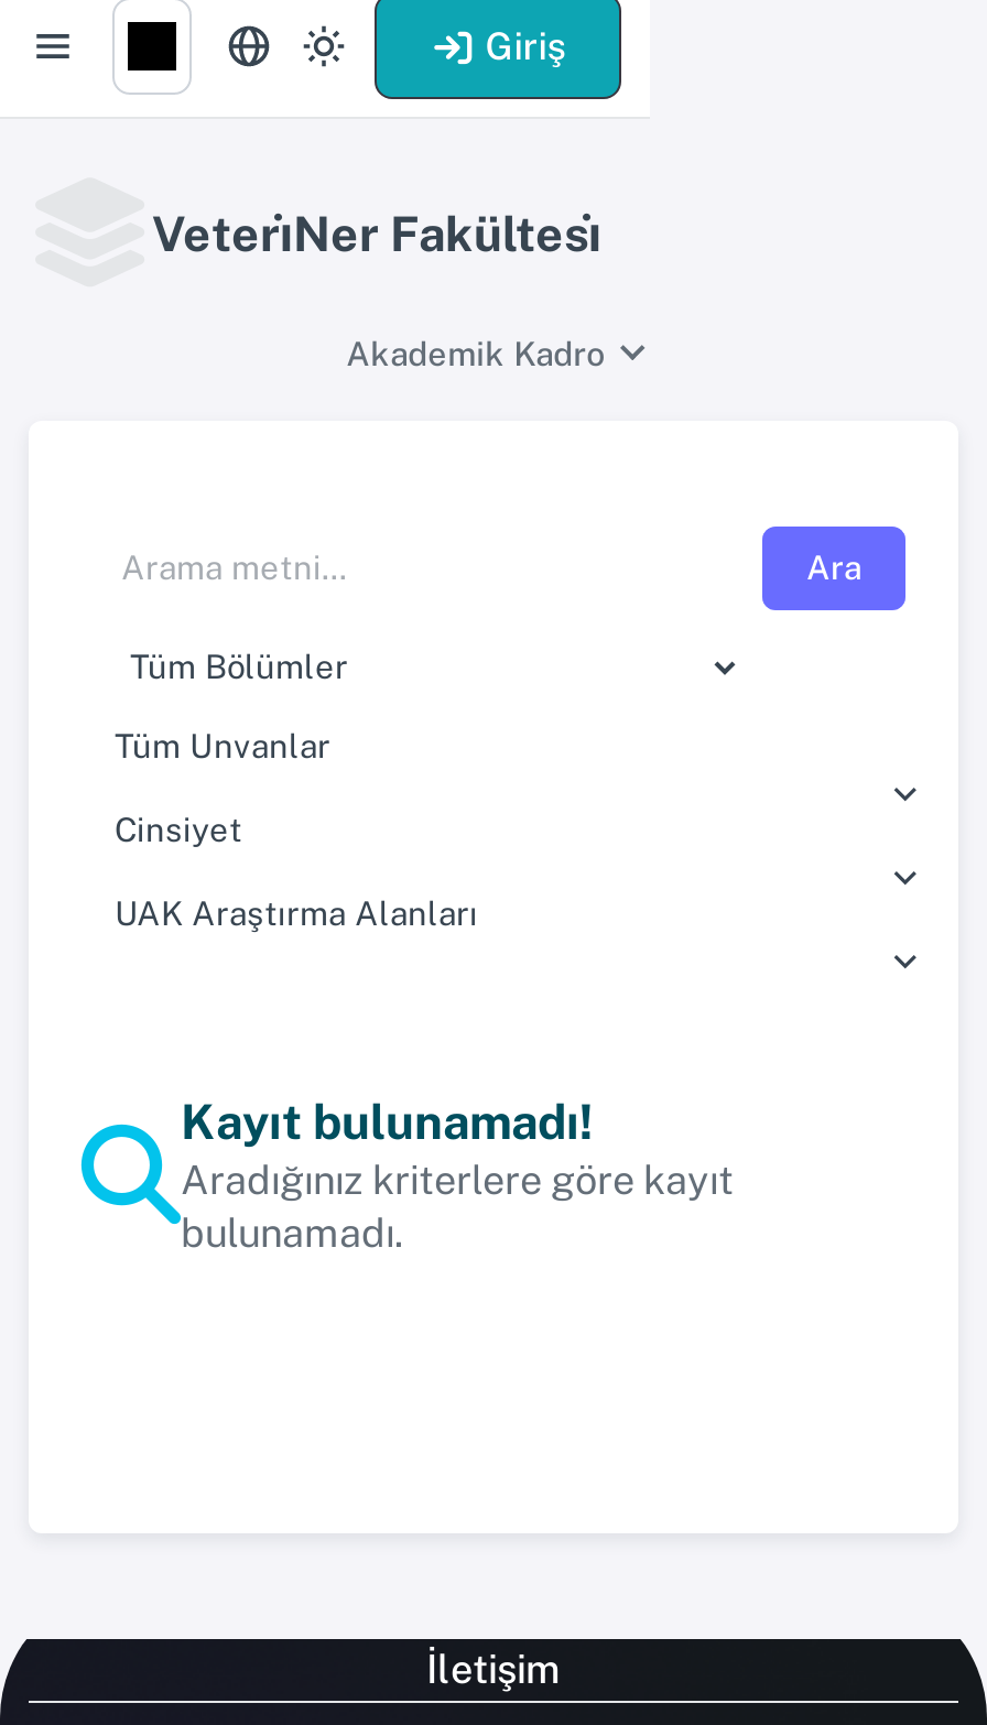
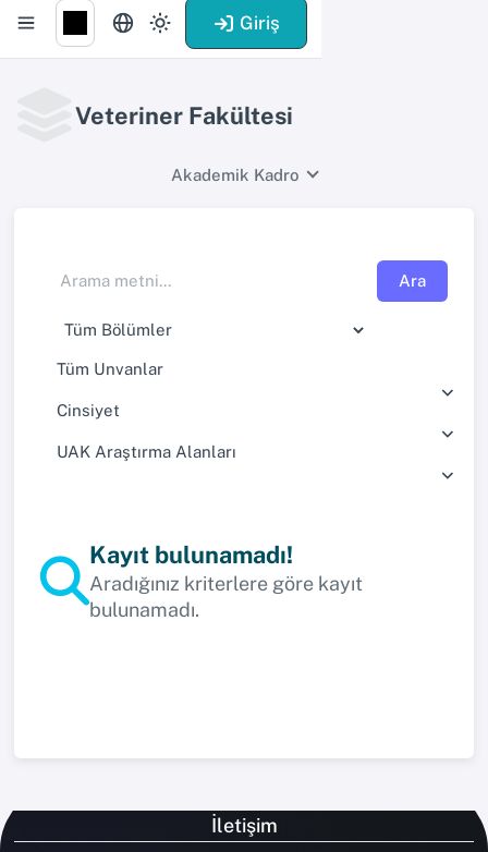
[152,204,601,261] Veteri̇Ner Fakültesi̇ -> [75,101,293,129] Veteriner Fakültesi

